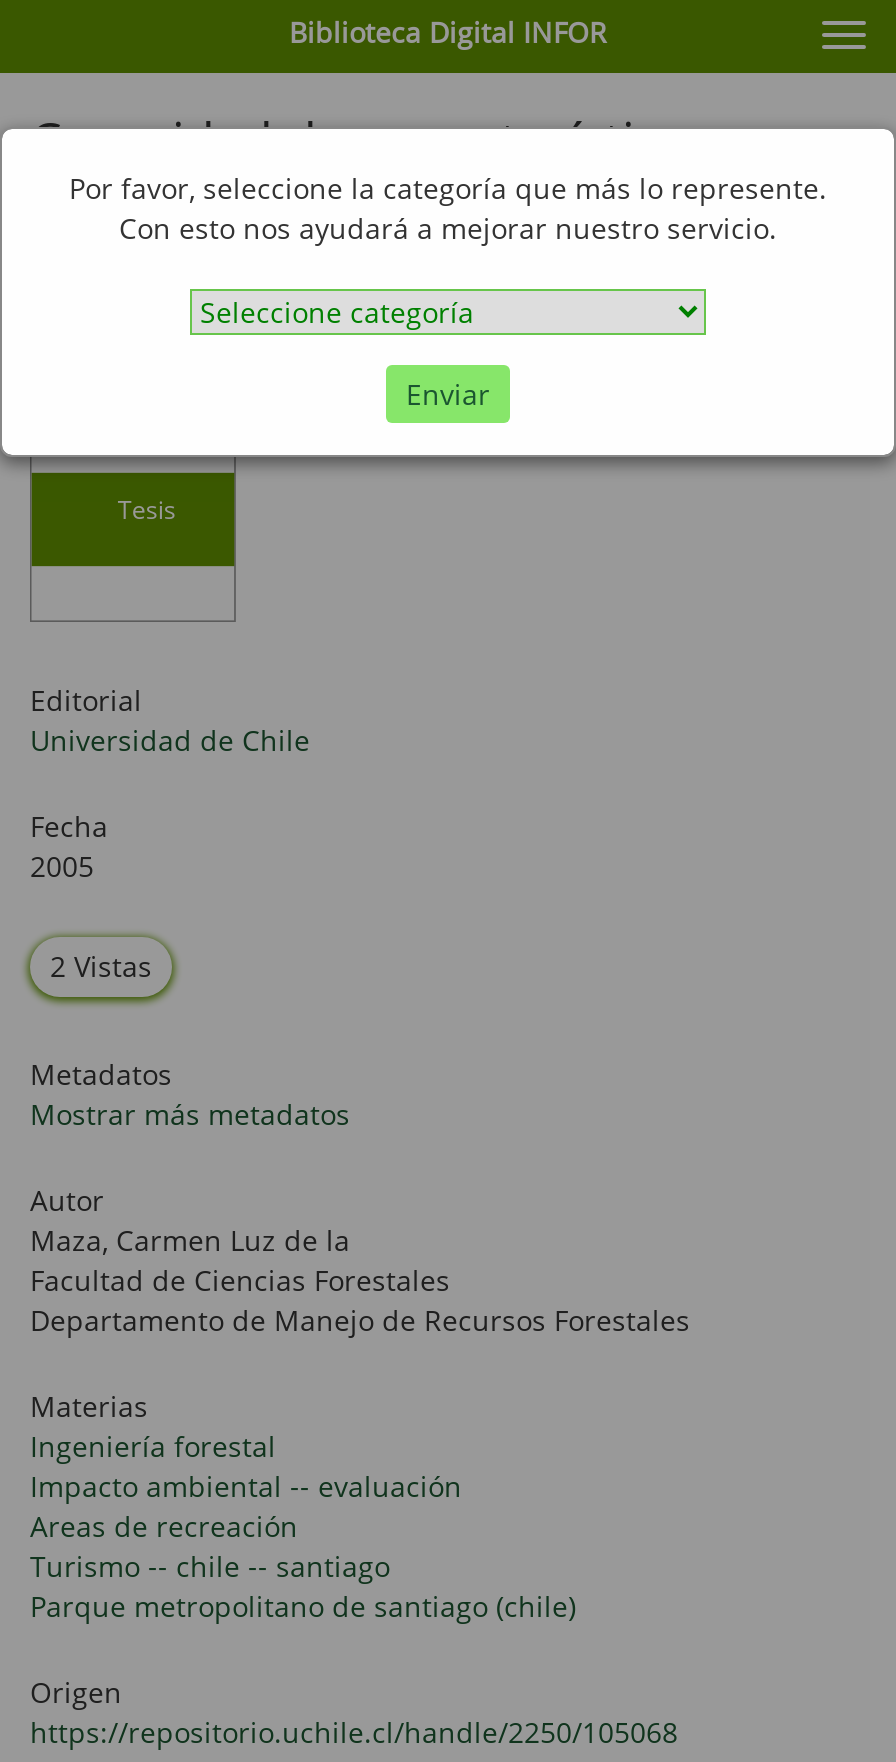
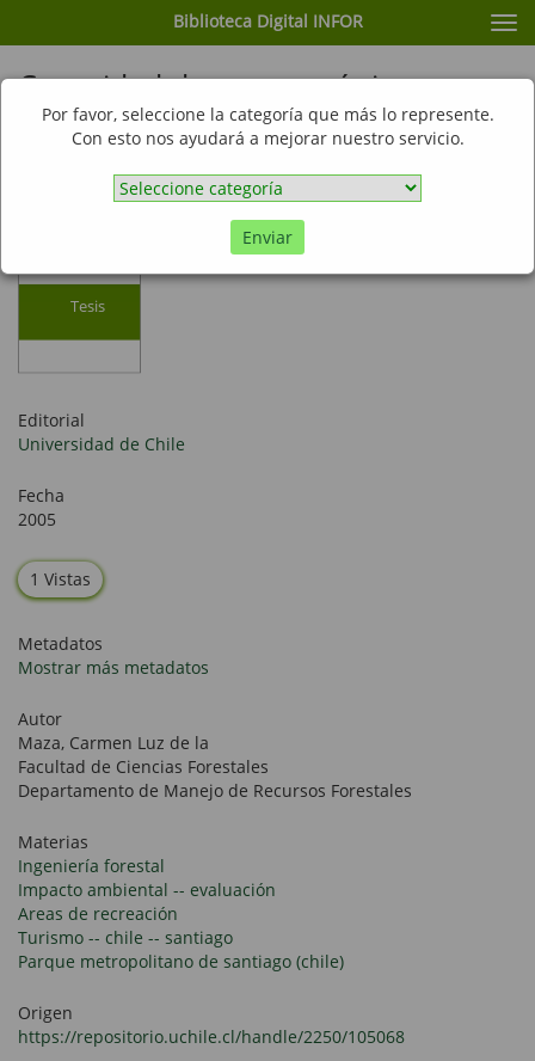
[50,948,152,986] 2 Vistas -> [30,568,91,591] 1 Vistas

